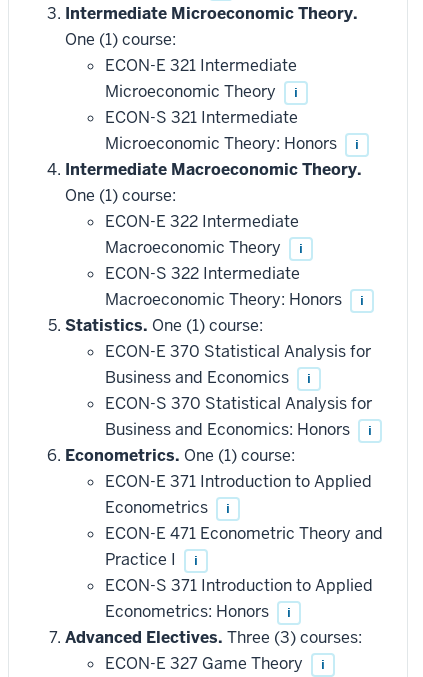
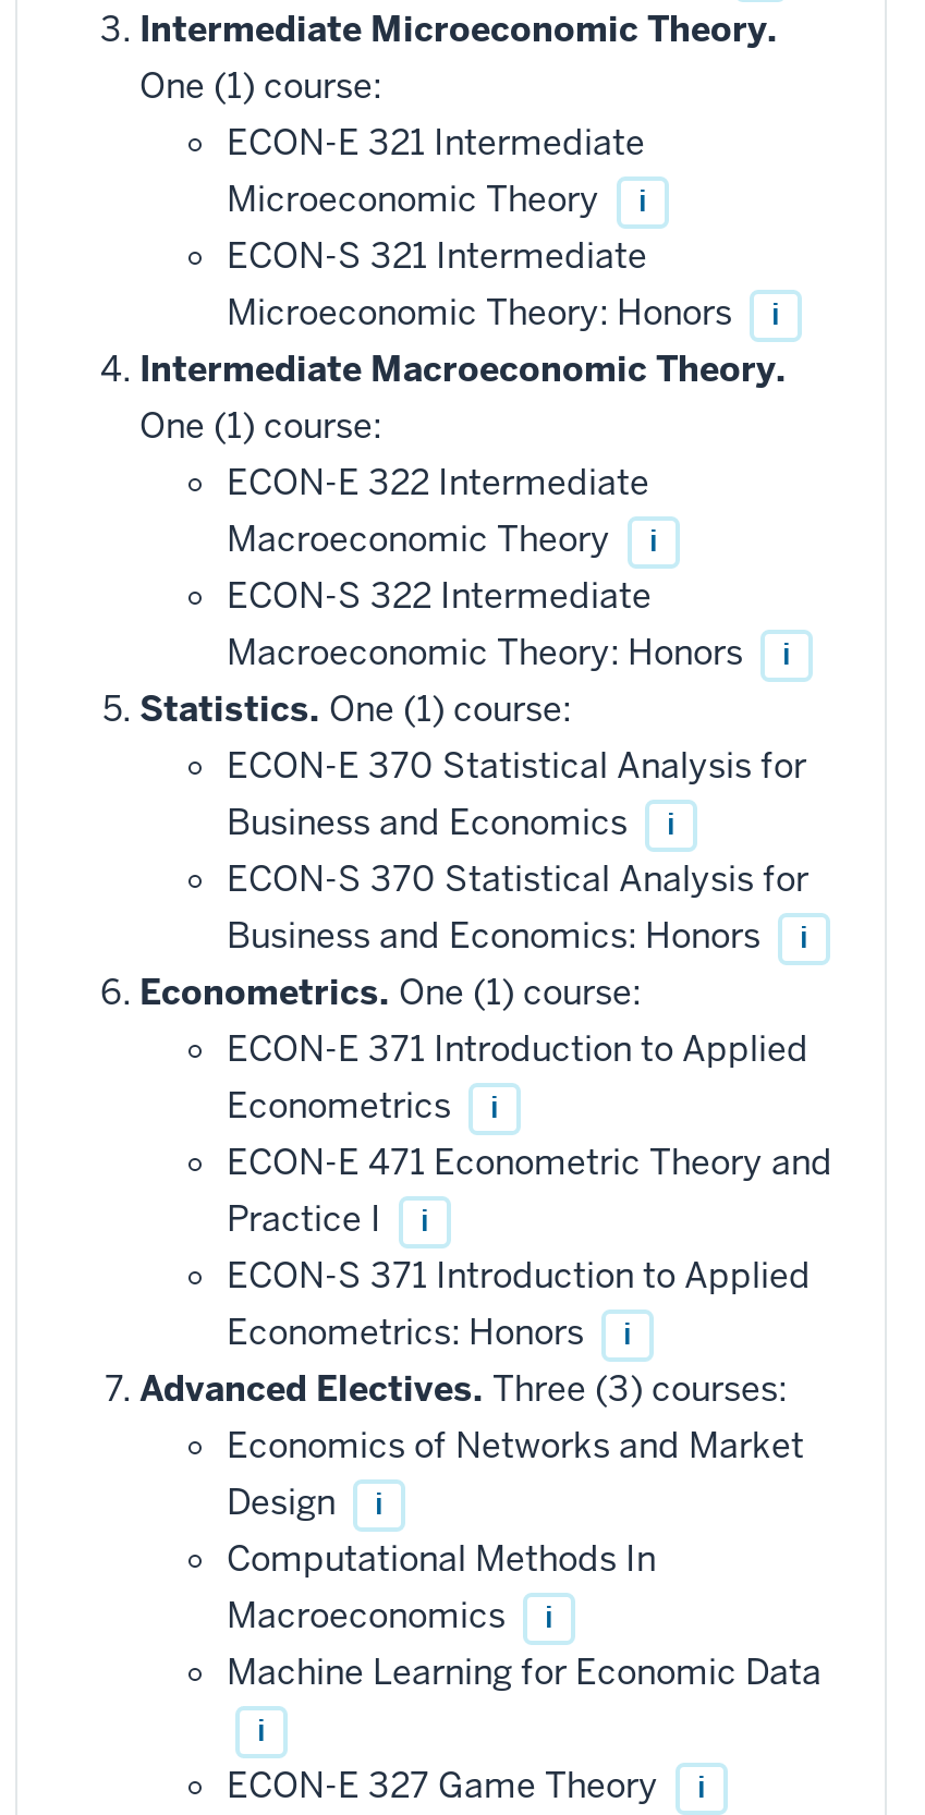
none -> [227,1422,821,1750] Economics of Networks and Market | Design | i | Computational Methods In | Macroeconomics | i | Machine Learning for Economic Data | i

